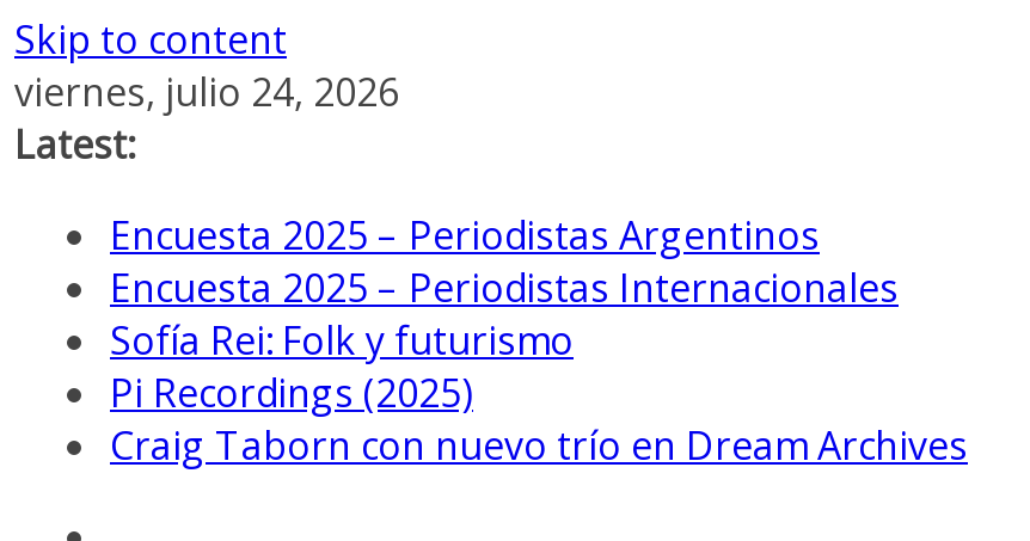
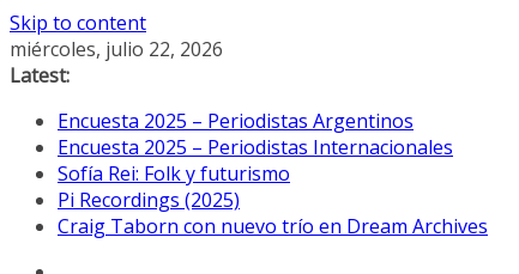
[14,66,399,118] viernes, julio 24, 2026 -> [10,36,223,62] miércoles, julio 22, 2026

